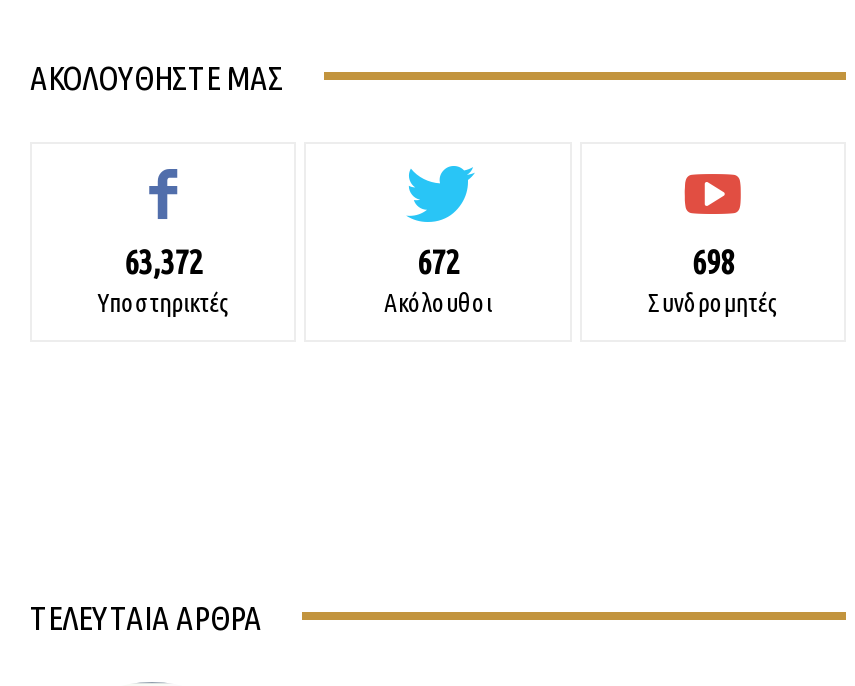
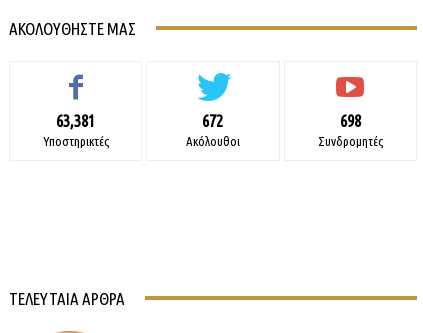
[124,242,202,280] 63,372 -> [56,111,95,130] 63,381

